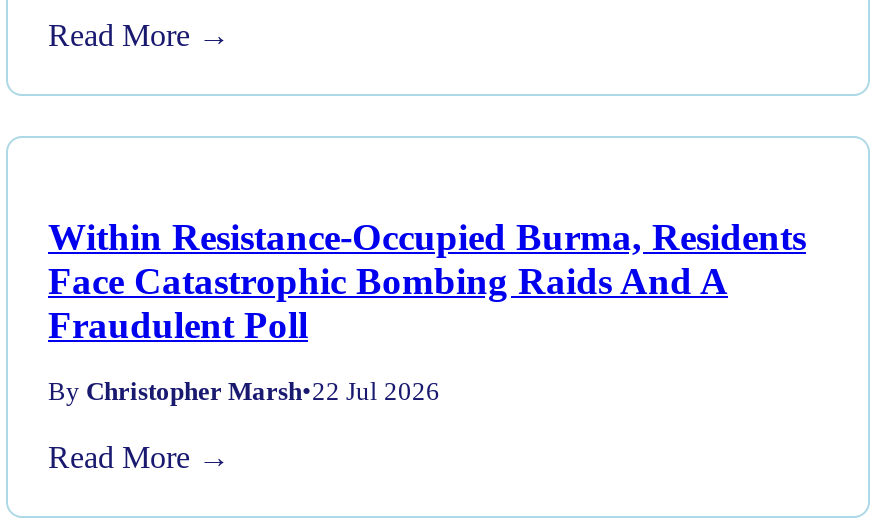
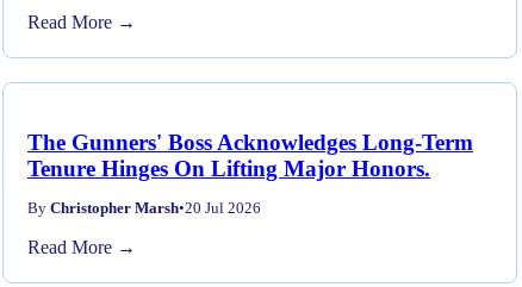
[48,216,806,346] Within Resistance-Occupied Burma, Residents | Face Catastrophic Bombing Raids And A | Fraudulent Poll -> [27,130,473,181] The Gunners' Boss Acknowledges Long-Term | Tenure Hinges On Lifting Major Honors.
[48,378,440,406] By Christopher Marsh•22 Jul 2026 -> [27,200,261,217] By Christopher Marsh•20 Jul 2026

